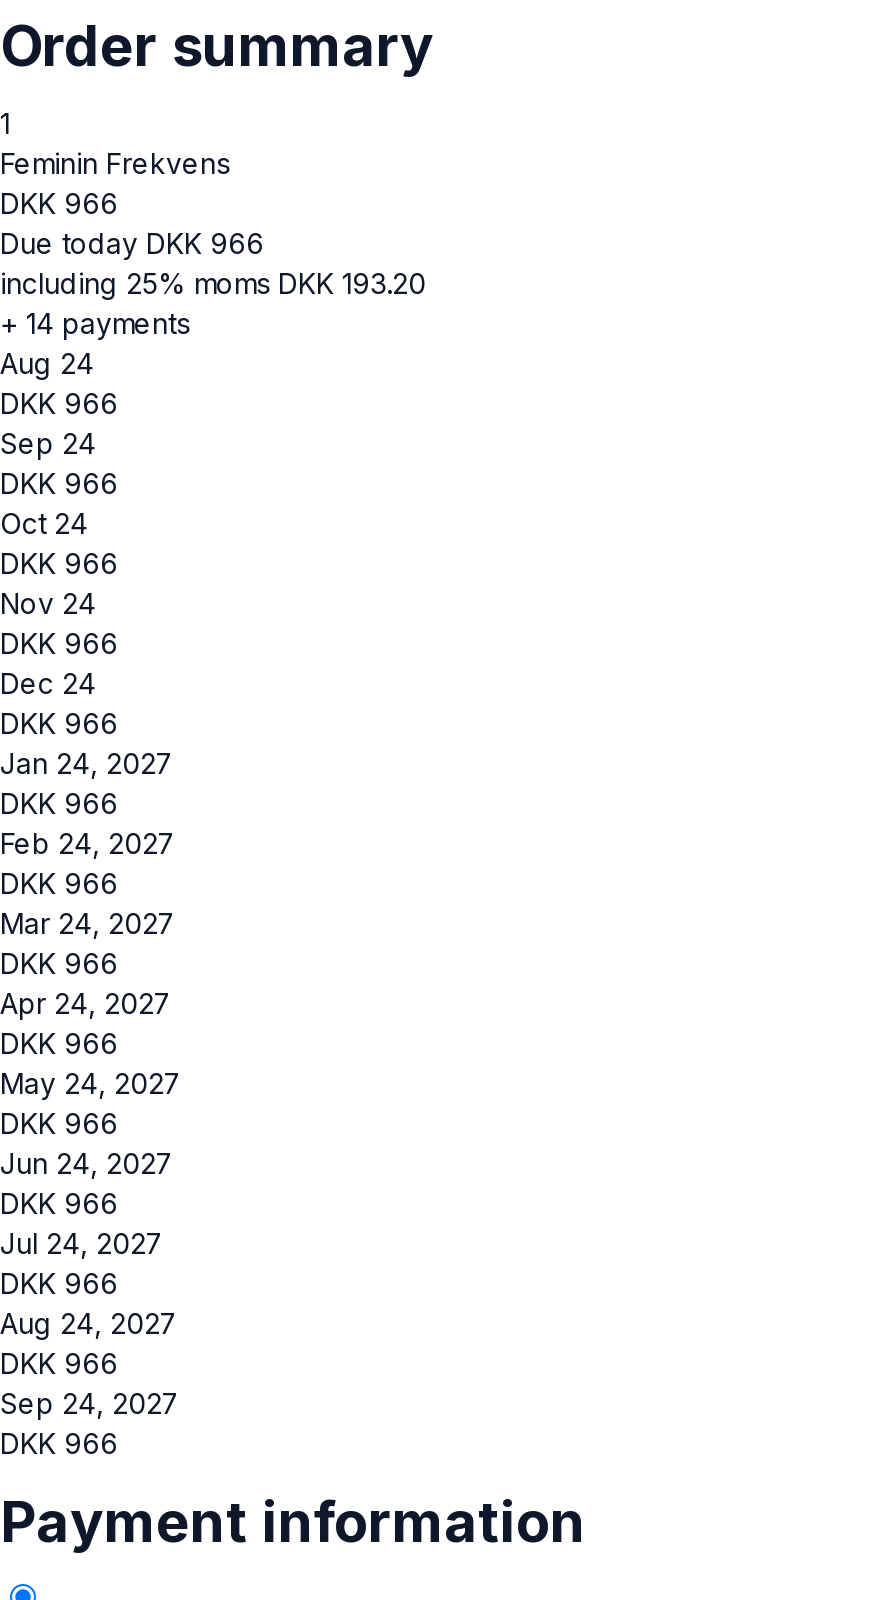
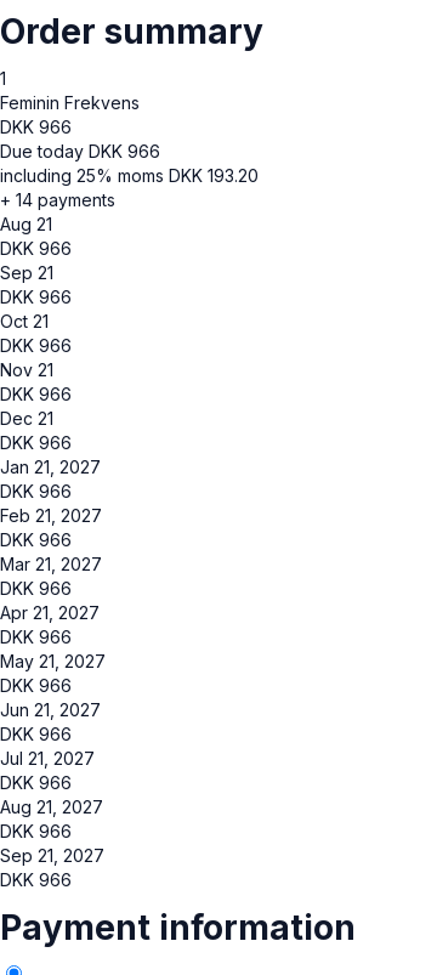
[0,346,94,380] Aug 24 -> [0,213,52,234] Aug 21
[0,426,96,460] Sep 24 -> [0,262,53,283] Sep 21
[0,506,88,540] Oct 24 -> [0,311,49,331] Oct 21
[0,586,96,620] Nov 24 -> [0,359,53,380] Nov 21
[0,666,96,700] Dec 24 -> [0,408,53,428] Dec 21
[0,746,174,780] Jan 24, 2027 -> [0,456,101,477] Jan 21, 2027
[0,826,176,860] Feb 24, 2027 -> [0,505,102,526] Feb 21, 2027
[0,906,176,940] Mar 24, 2027 -> [0,553,102,574] Mar 21, 2027
[0,986,172,1020] Apr 24, 2027 -> [0,602,100,623] Apr 21, 2027
[0,1066,182,1100] May 24, 2027 -> [0,651,106,671] May 21, 2027
[0,1146,174,1180] Jun 24, 2027 -> [0,699,101,720] Jun 21, 2027
[0,1226,164,1260] Jul 24, 2027 -> [0,748,95,768] Jul 21, 2027
[0,1306,178,1340] Aug 24, 2027 -> [0,796,103,817] Aug 21, 2027
[0,1386,180,1420] Sep 24, 2027 -> [0,845,104,865] Sep 21, 2027

